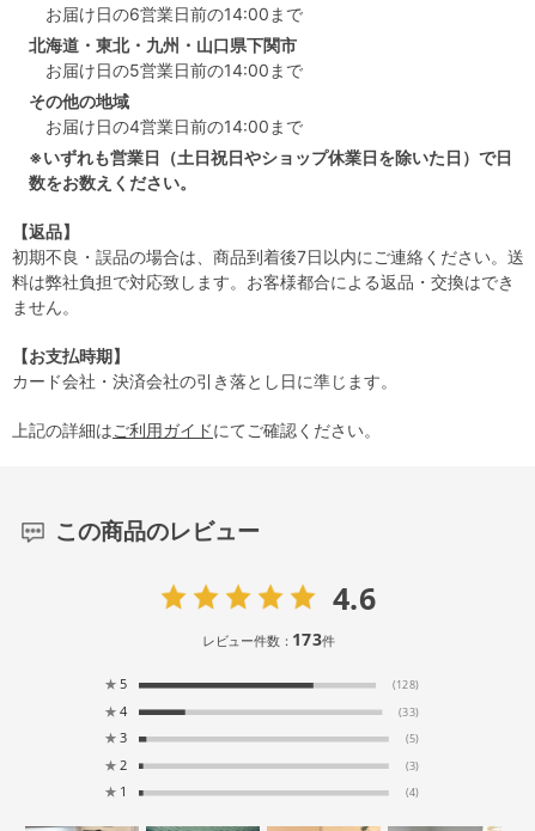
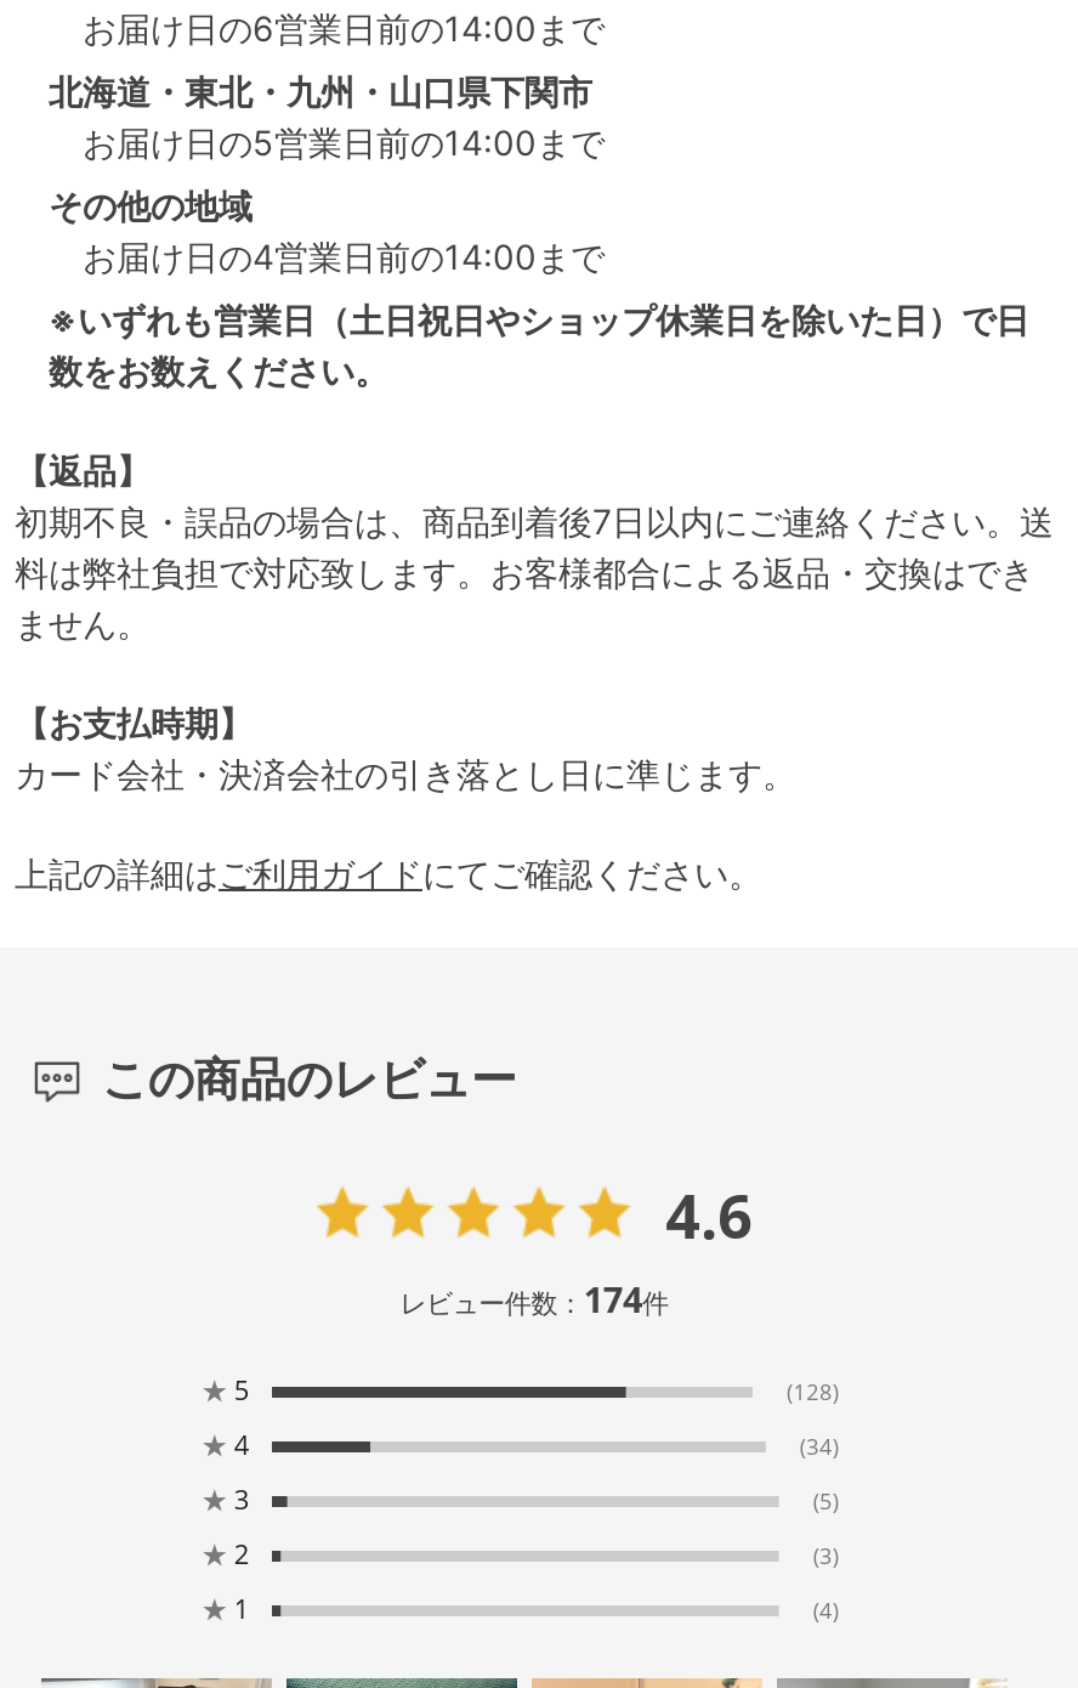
[202,628,334,652] レビュー件数：173件 -> [400,1276,668,1324] レビュー件数：174件
[399,705,418,720] (33) -> [800,1432,839,1462] (34)

